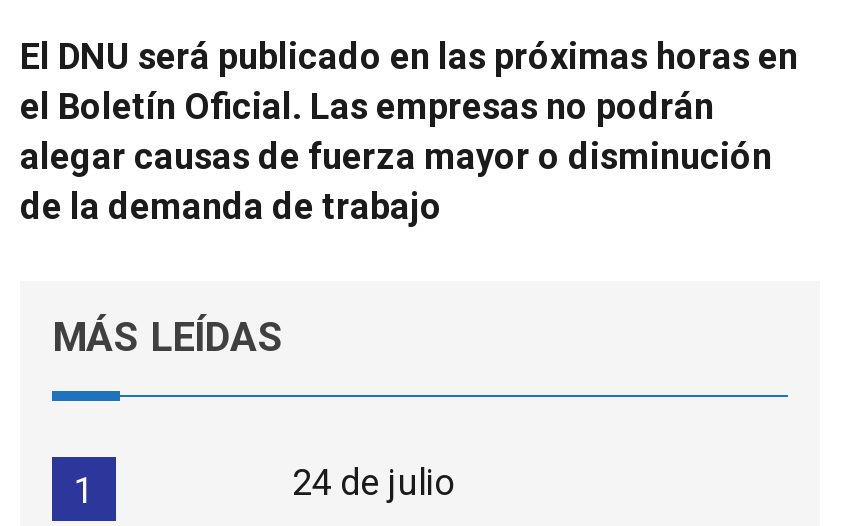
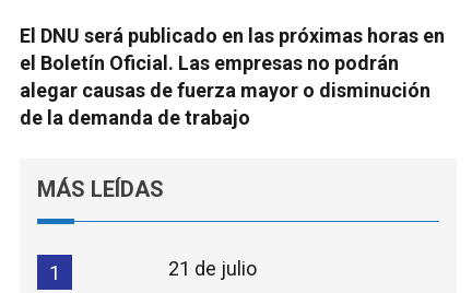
[292,461,454,503] 24 de julio -> [168,257,257,280] 21 de julio

